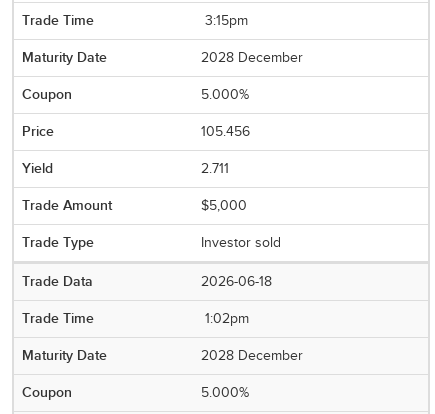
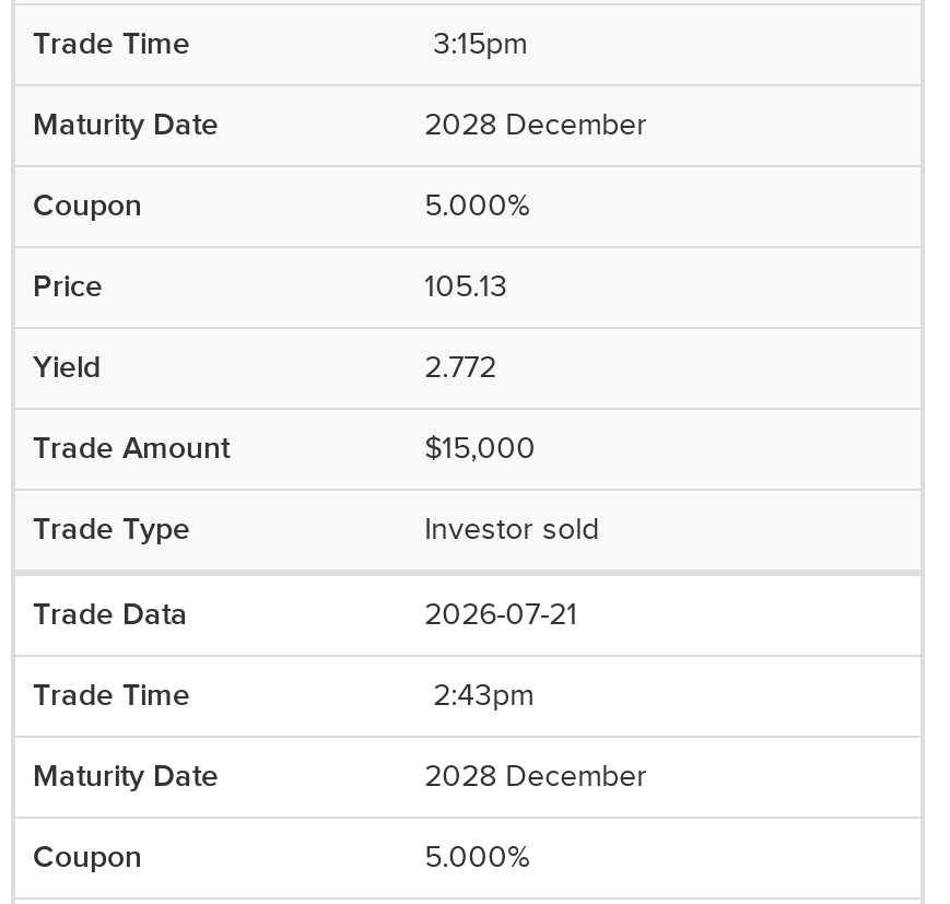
[201,124,250,140] 105.456 -> [424,270,507,305] 105.13
[201,161,229,177] 2.711 -> [424,351,497,386] 2.772
[201,198,247,214] $5,000 -> [424,432,536,467] $15,000
[201,274,272,290] 2026-06-18 -> [424,598,577,633] 2026-07-21
[201,311,249,327] 1:02pm -> [424,679,534,714] 2:43pm

